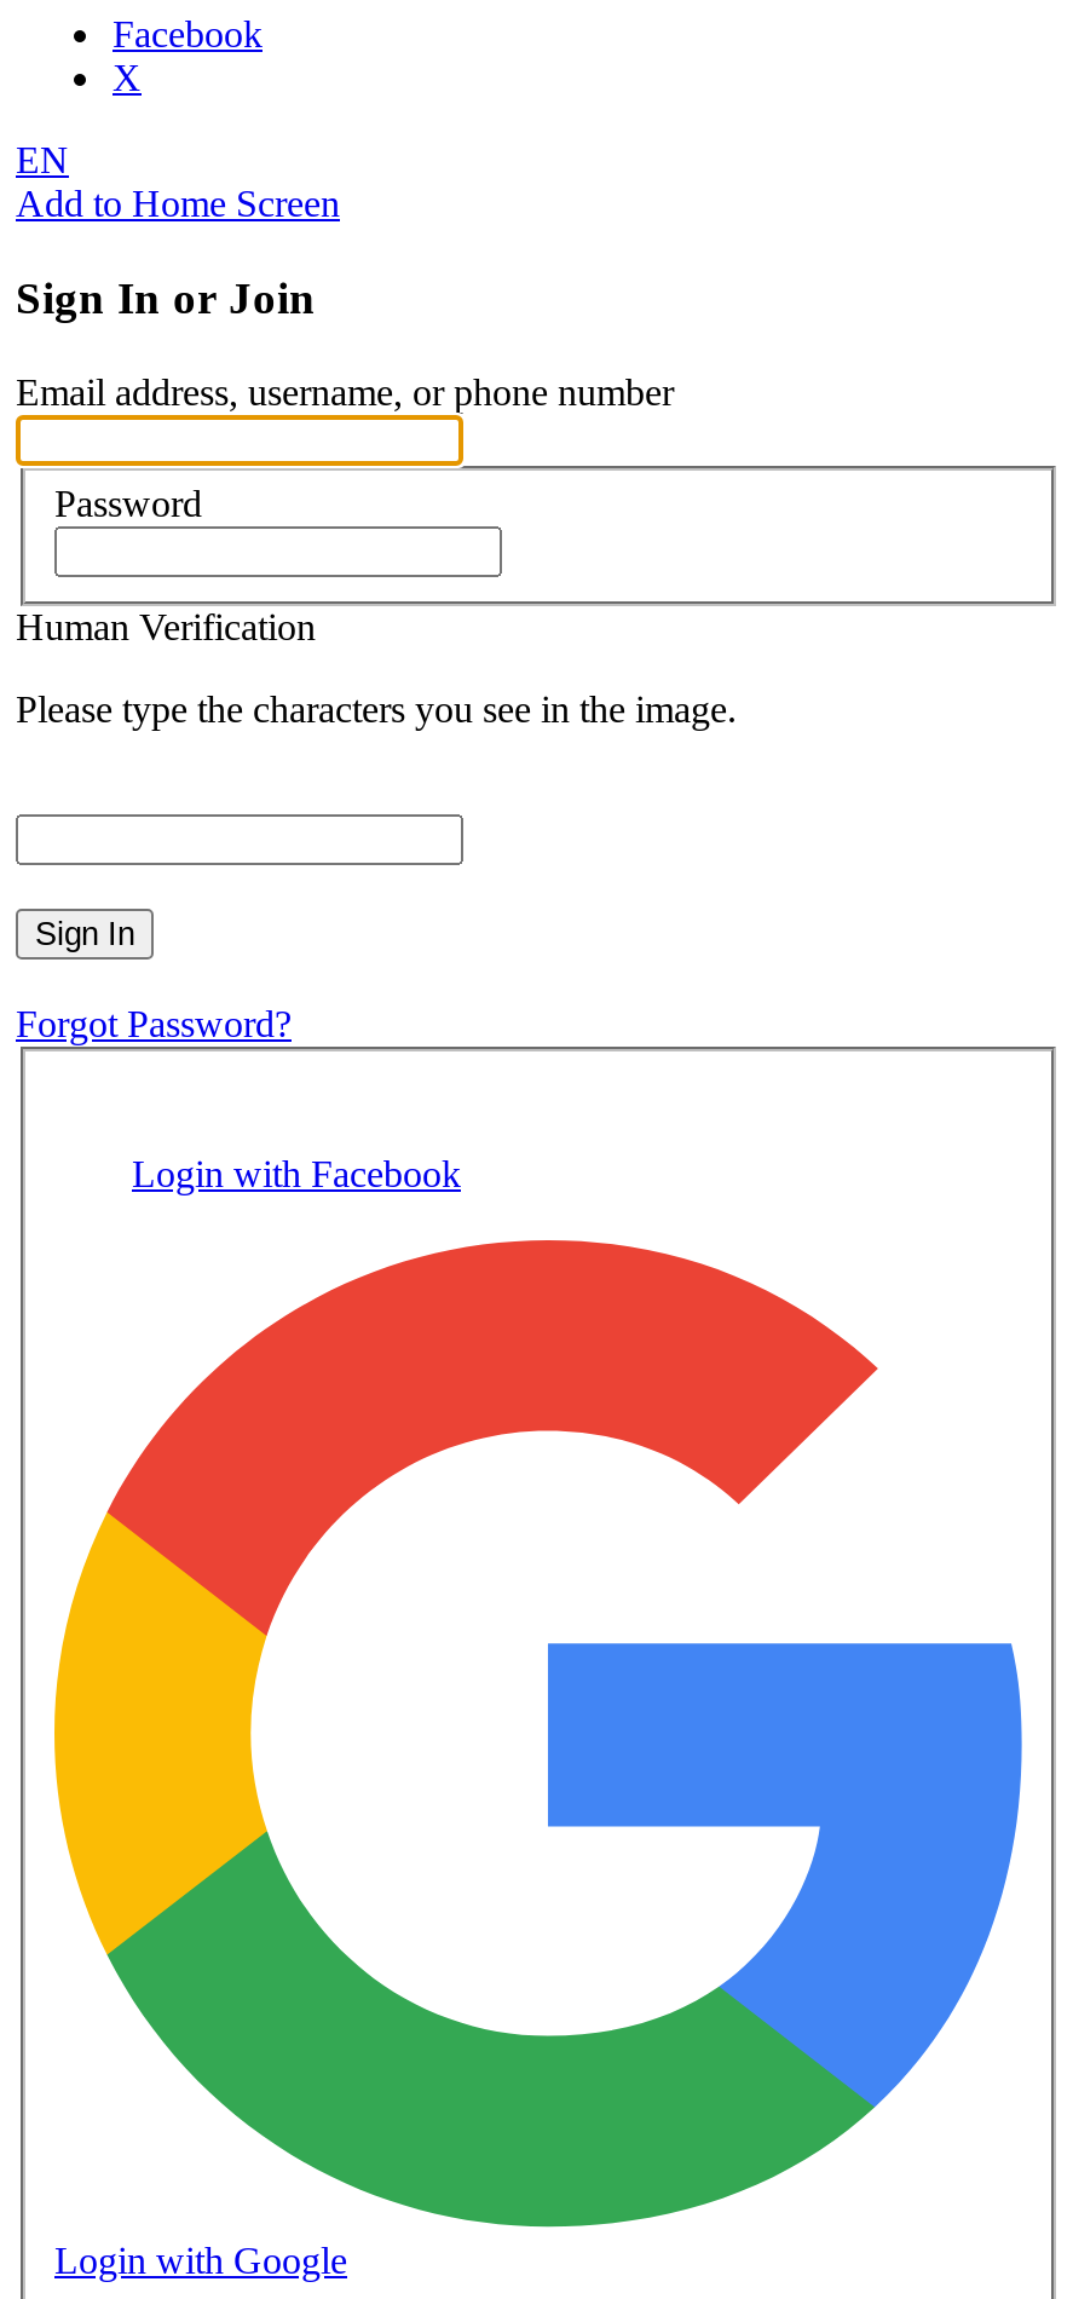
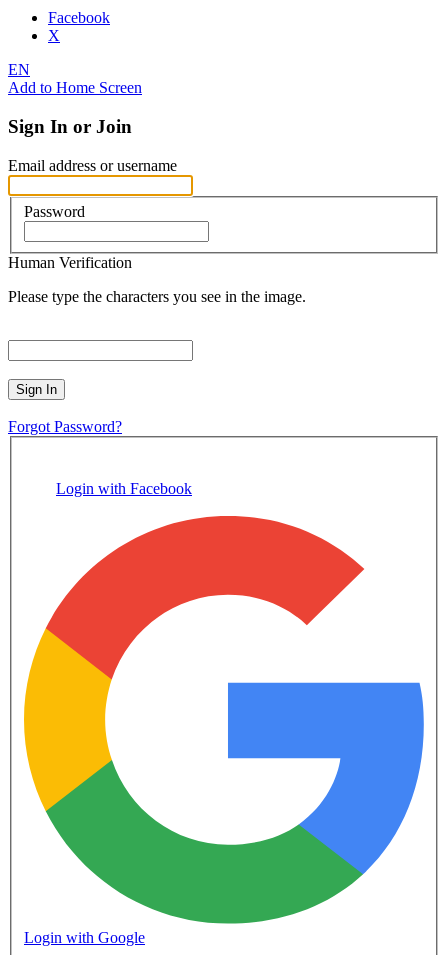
[16,371,674,412] Email address, username, or phone number -> [8,157,177,174] Email address or username

